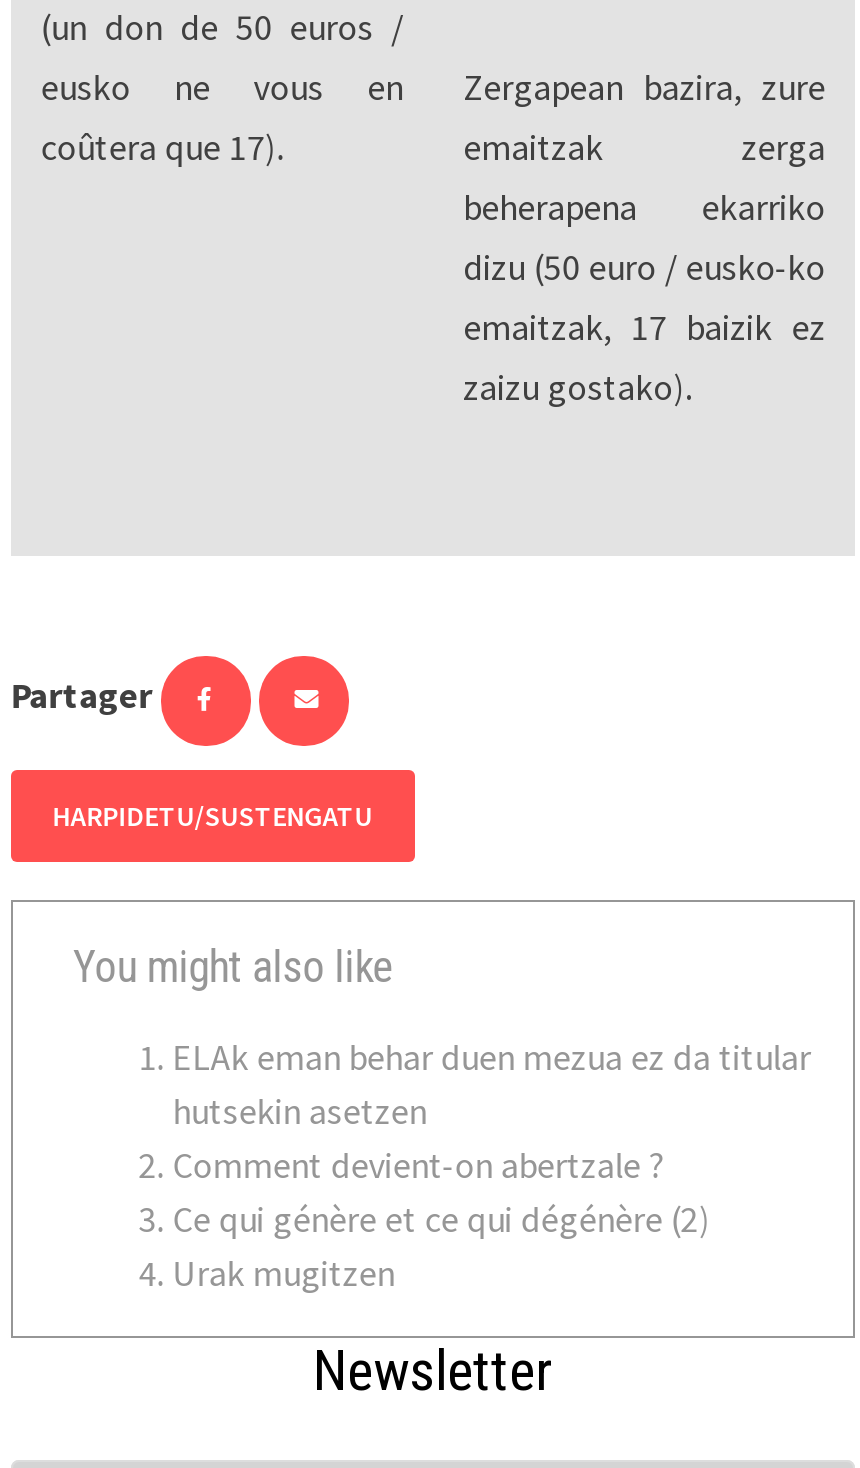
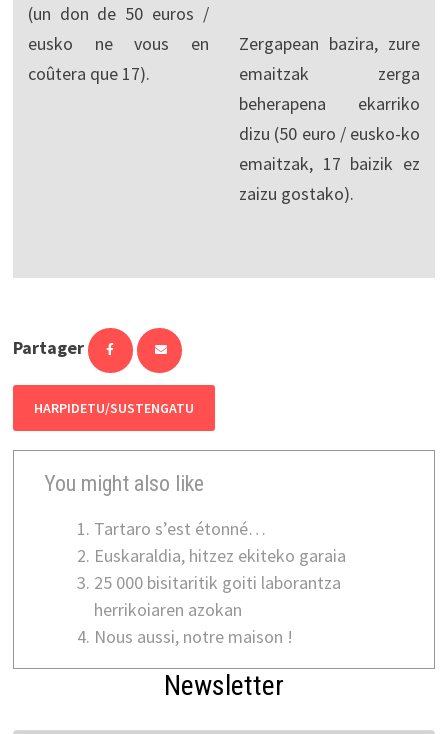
[173,1034,811,1296] ELAk eman behar duen mezua ez da titular | hutsekin asetzen | Comment devient-on abertzale ? | Ce qui génère et ce qui dégénère (2) | Urak mugitzen -> [94,517,346,648] Tartaro s’est étonné… | Euskaraldia, hitzez ekiteko garaia | 25 000 bisitaritik goiti laborantza | herrikoiaren azokan | Nous aussi, notre maison !

